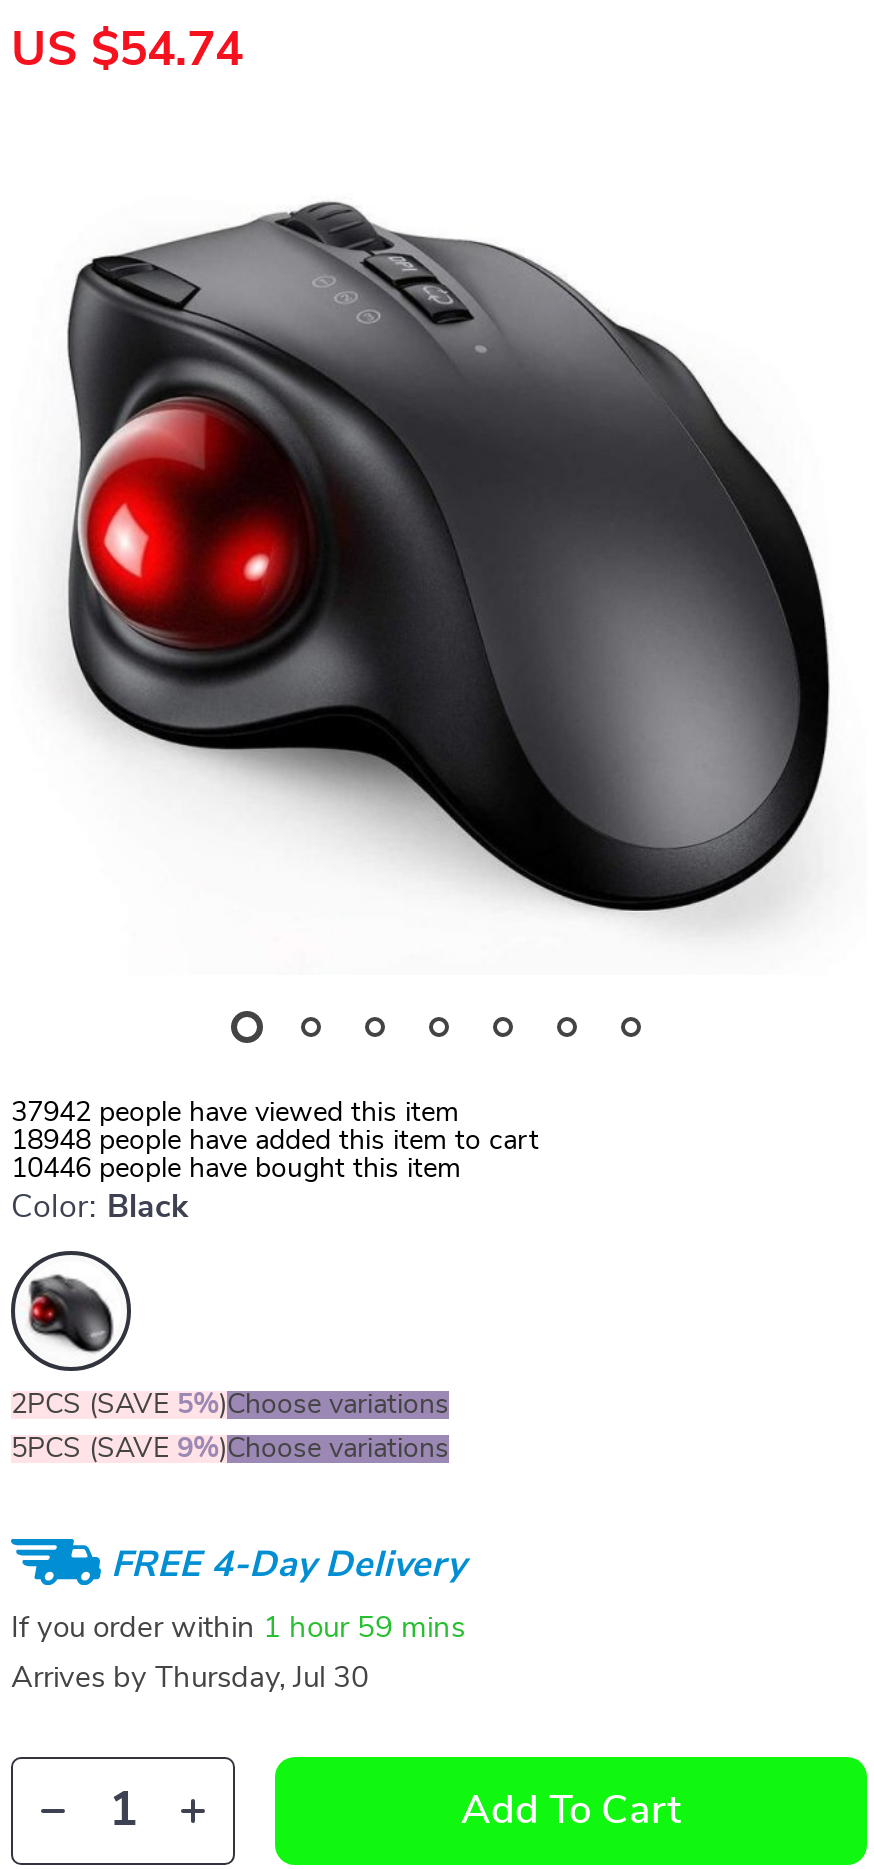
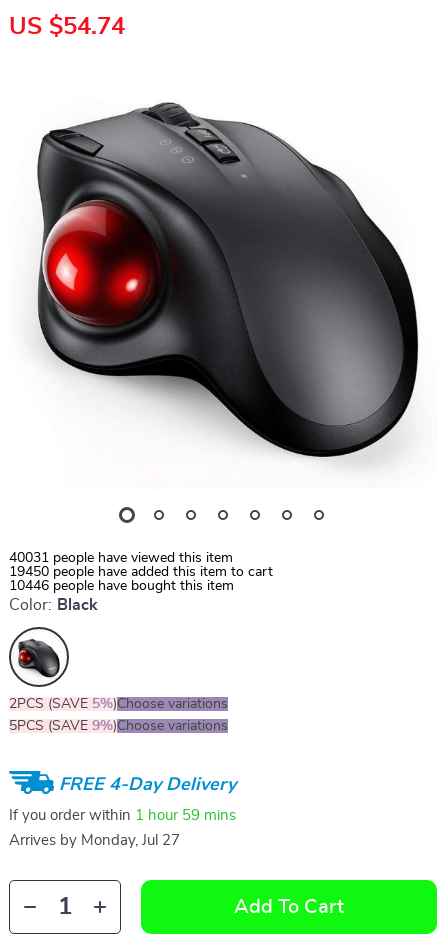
[11,1099,459,1127] 37942 people have viewed this item -> [9,551,233,565] 40031 people have viewed this item
[11,1127,539,1155] 18948 people have added this item to cart -> [9,565,273,579] 19450 people have added this item to cart
[11,1663,369,1693] Arrives by Thursday, Jul 30 -> [9,833,180,848] Arrives by Monday, Jul 27

